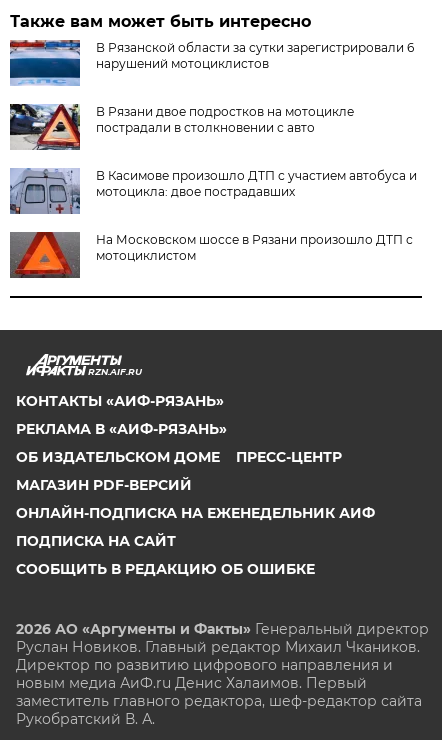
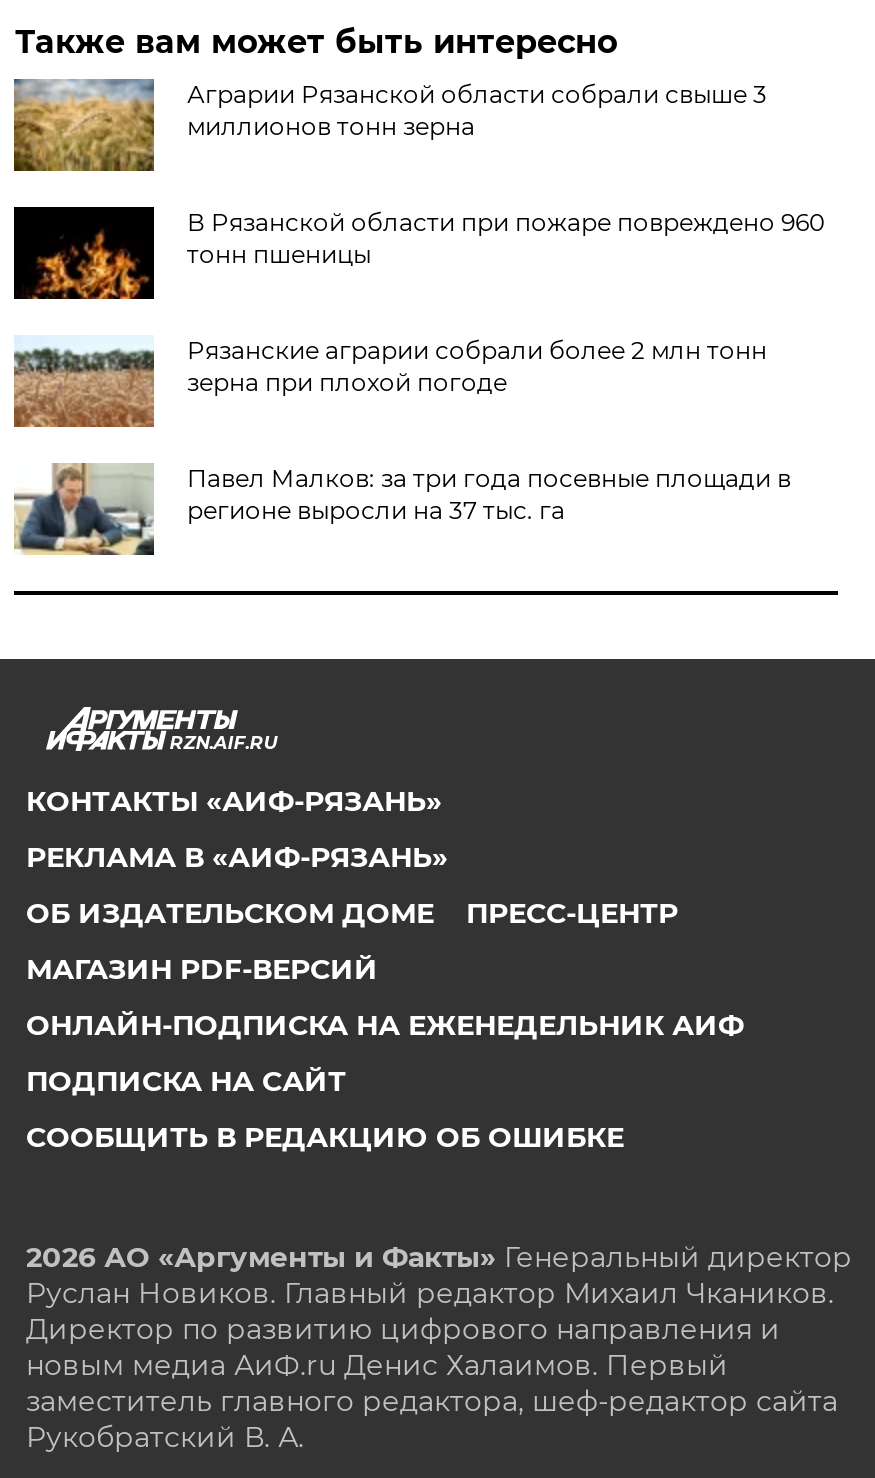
[9,39,414,86] [image] | В Рязанской области за сутки зарегистрировали 6 | нарушений мотоциклистов -> [12,79,767,173] [image] | Аграрии Рязанской области собрали свыше 3 | миллионов тонн зерна
[9,103,354,151] [image] | В Рязани двое подростков на мотоцикле | пострадали в столкновении с авто -> [12,205,825,301] [image] | В Рязанской области при пожаре повреждено 960 | тонн пшеницы
[9,168,417,215] [image] | В Касимове произошло ДТП с участием автобуса и | мотоцикла: двое пострадавших -> [14,335,767,429] [image] | Рязанские аграрии собрали более 2 млн тонн | зерна при плохой погоде
[9,231,413,279] [image] | На Московском шоссе в Рязани произошло ДТП с | мотоциклистом -> [14,461,791,555] [image] | Павел Малков: за три года посевные площади в | регионе выросли на 37 тыс. га

